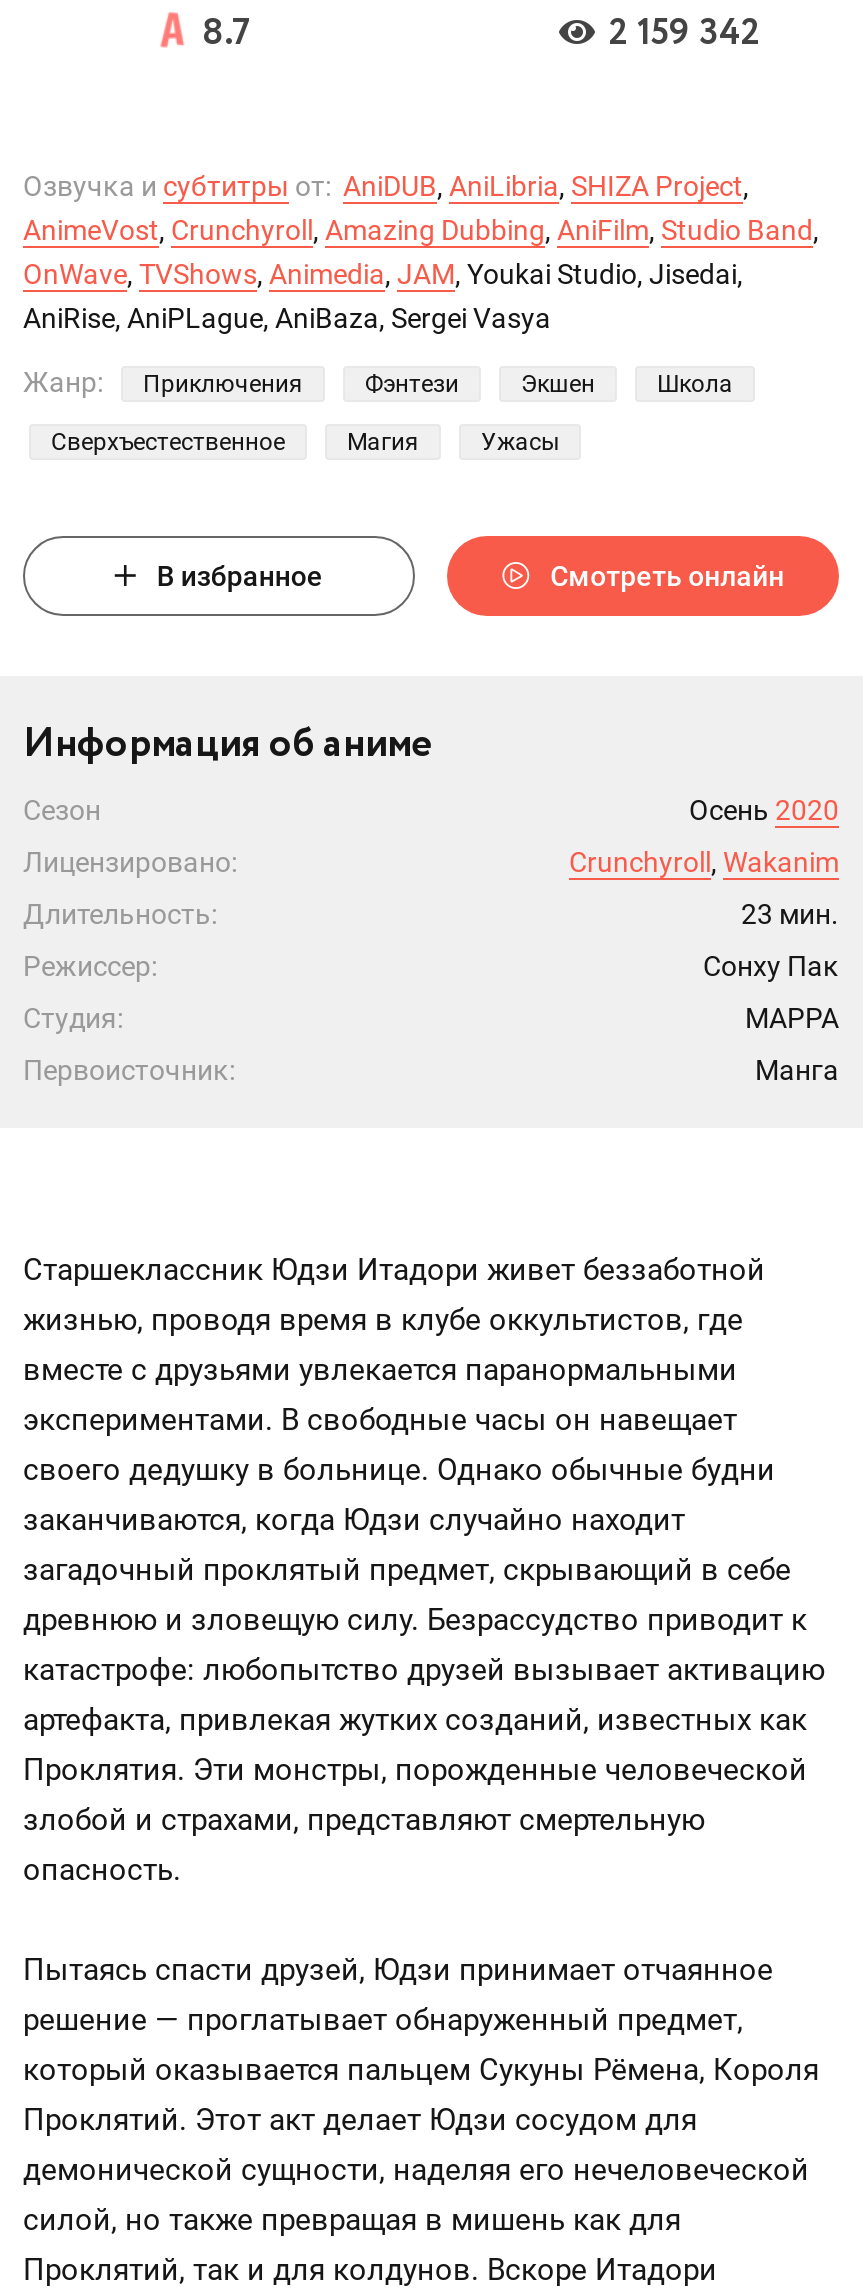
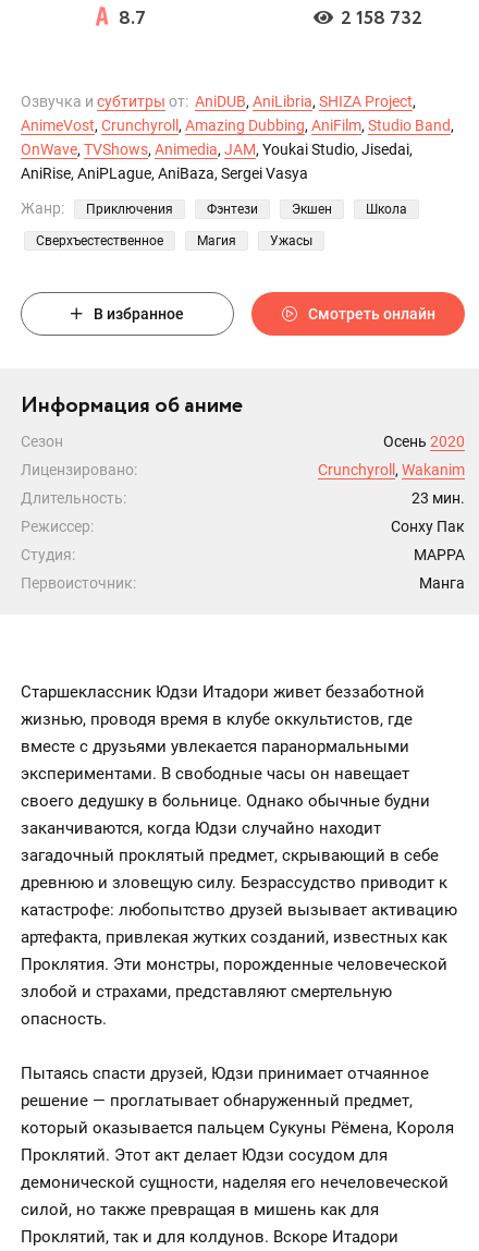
[609,8,761,60] 2 159 342 -> [340,4,422,33] 2 158 732

